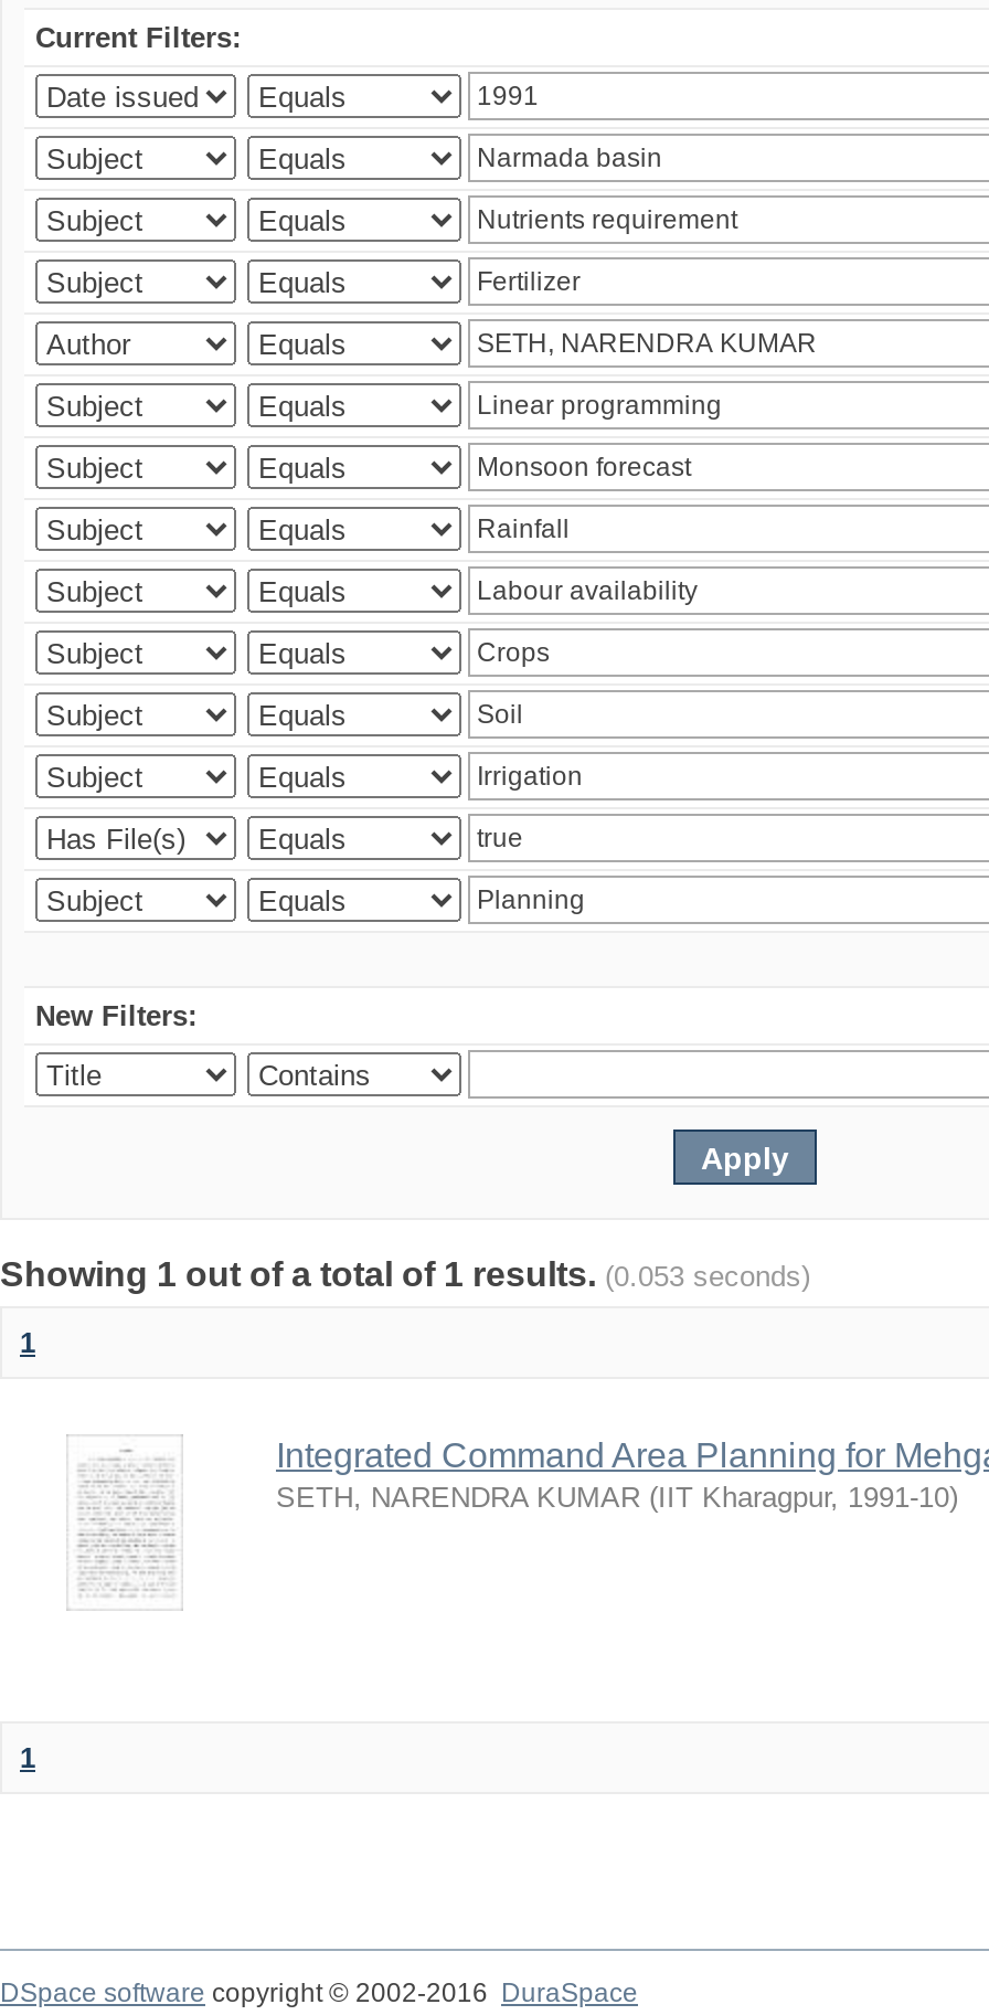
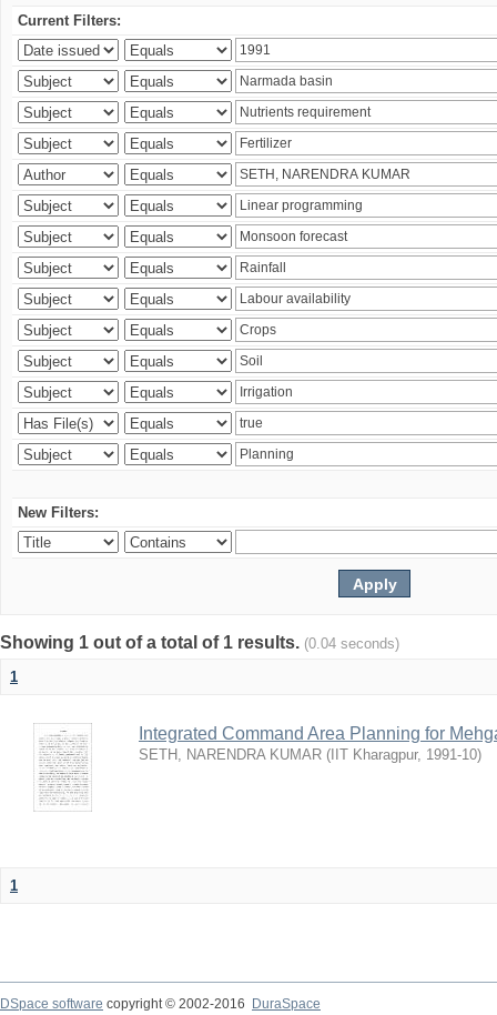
[0,1255,810,1293] Showing 1 out of a total of 1 results. (0.053 seconds) -> [0,633,399,652] Showing 1 out of a total of 1 results. (0.04 seconds)

